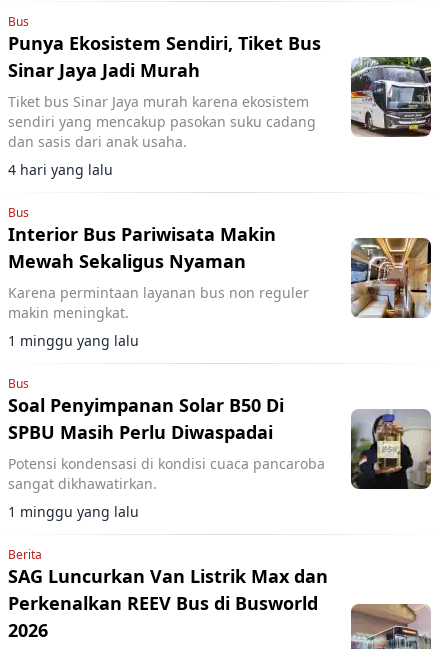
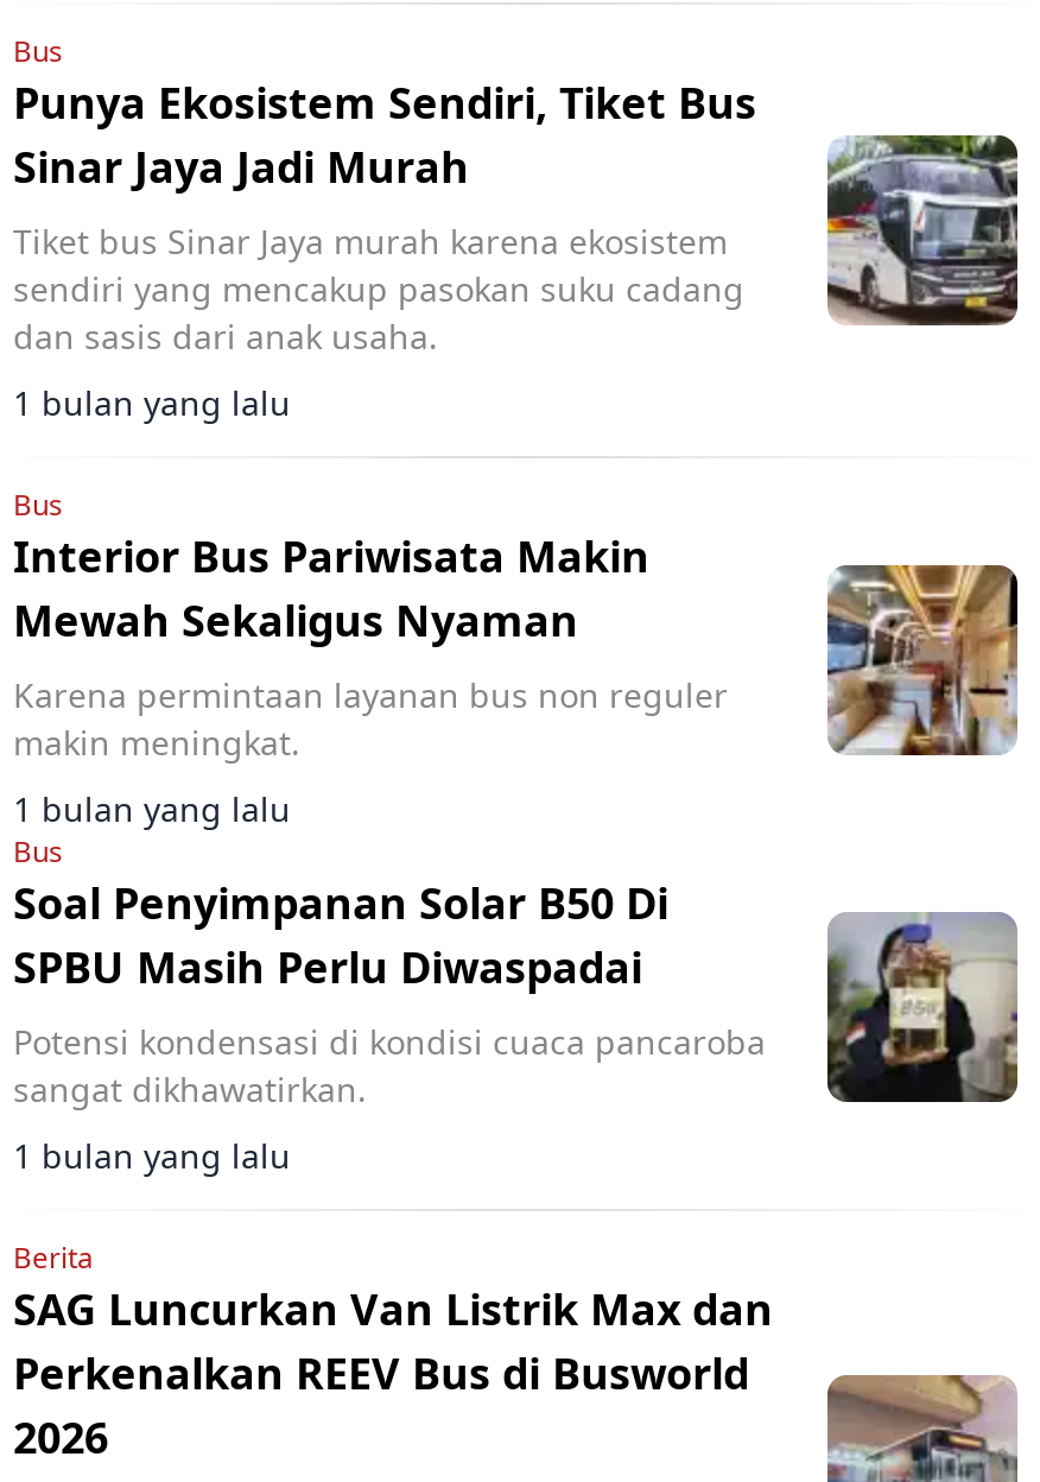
[8,160,113,179] 4 hari yang lalu -> [13,380,291,425] 1 bulan yang lalu
[8,331,139,350] 1 minggu yang lalu -> [13,786,291,831] 1 bulan yang lalu
[8,502,139,521] 1 minggu yang lalu -> [13,1133,291,1178] 1 bulan yang lalu

